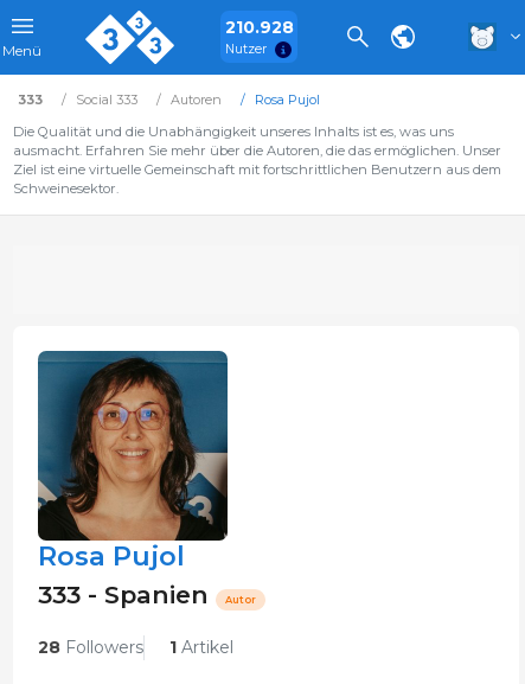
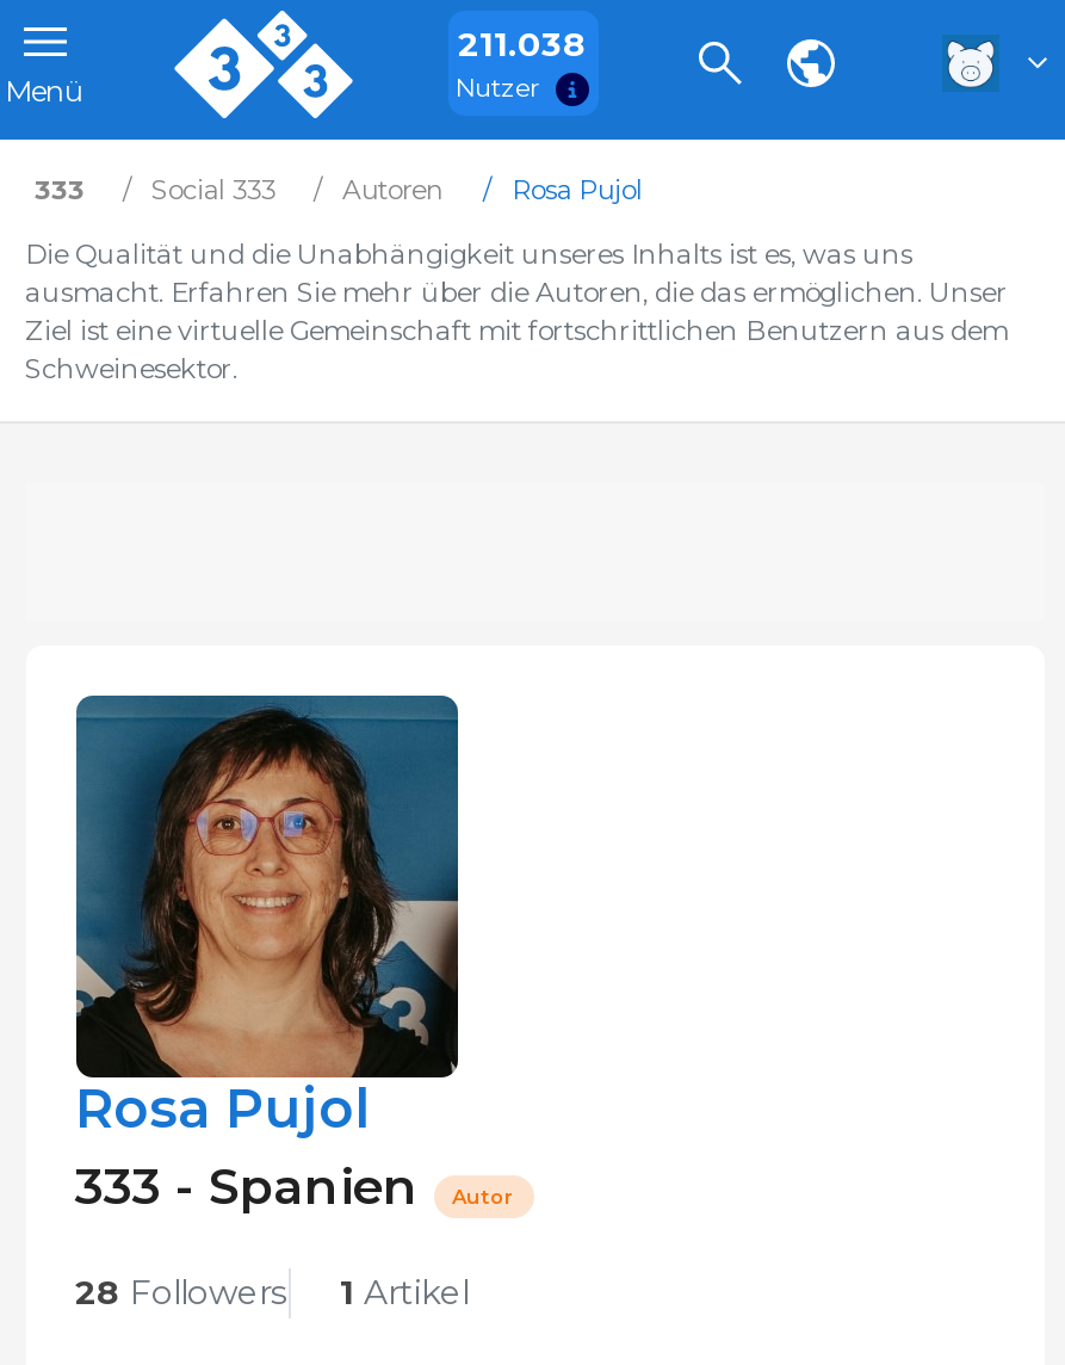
[225,16,294,37] 210.928 -> [458,21,587,64] 211.038

